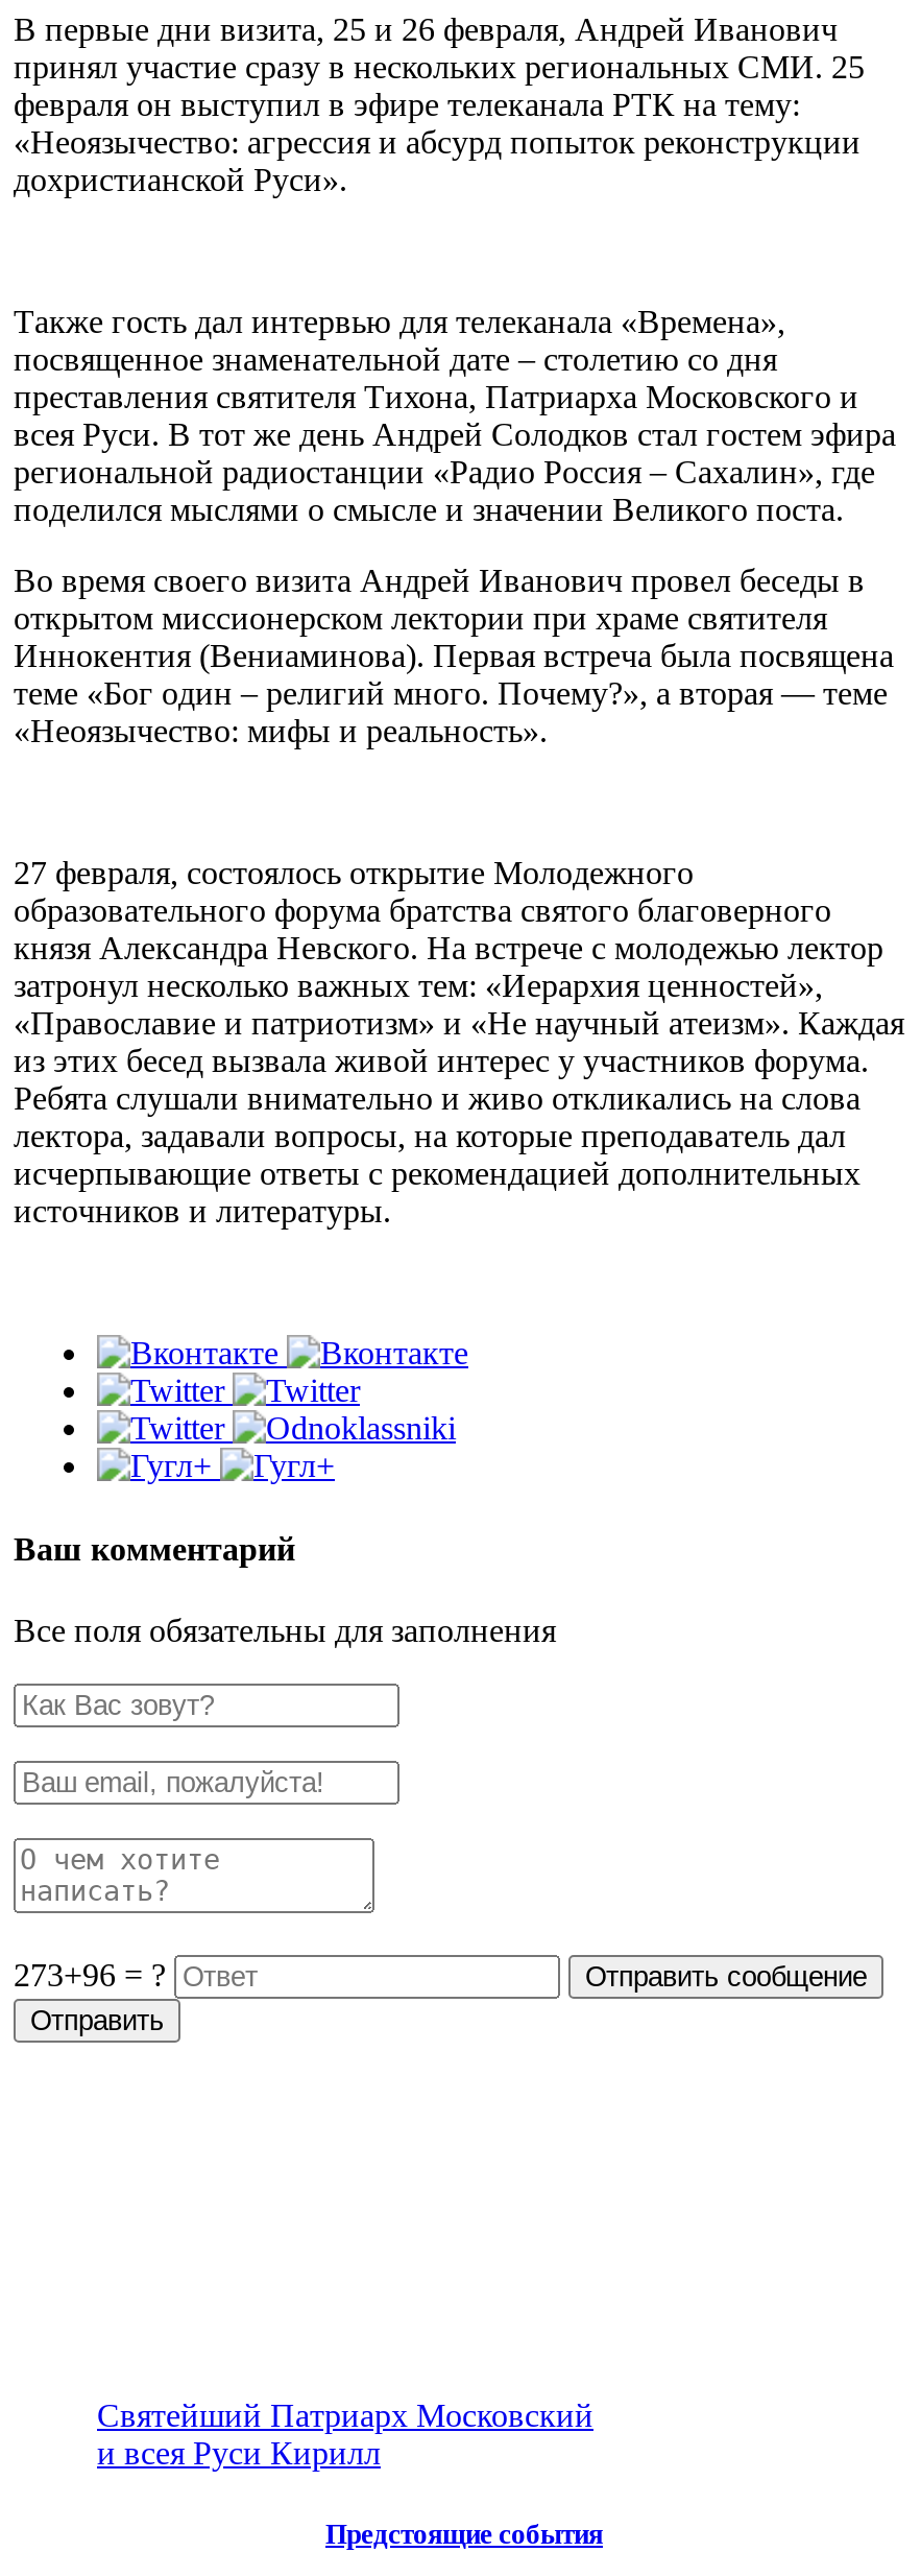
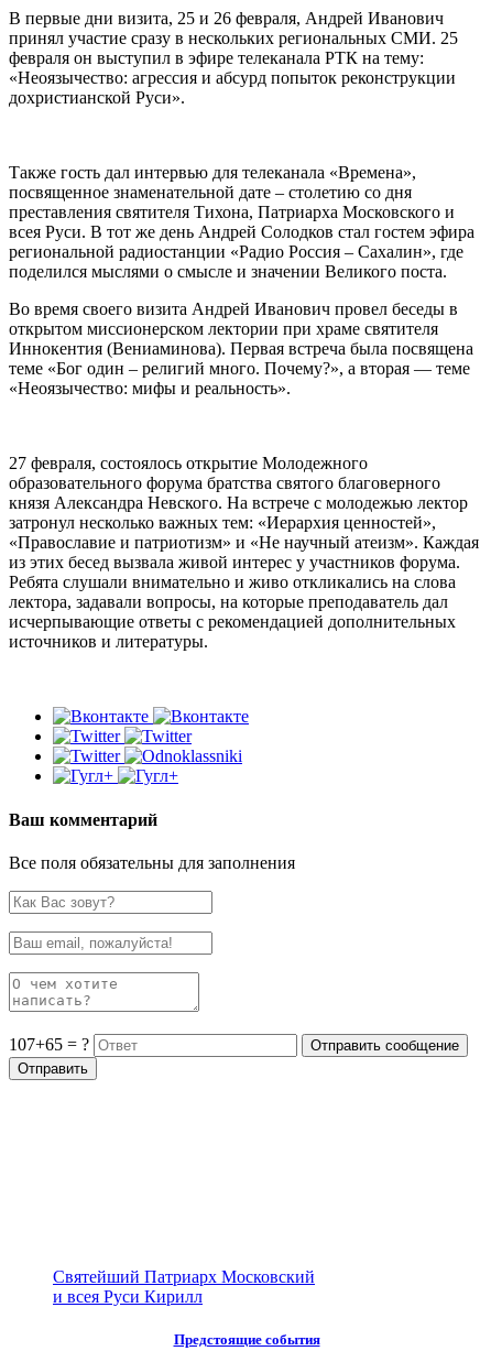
[14,1957,166,1992] 273+96 = ? -> [9,1035,89,1054] 107+65 = ?

